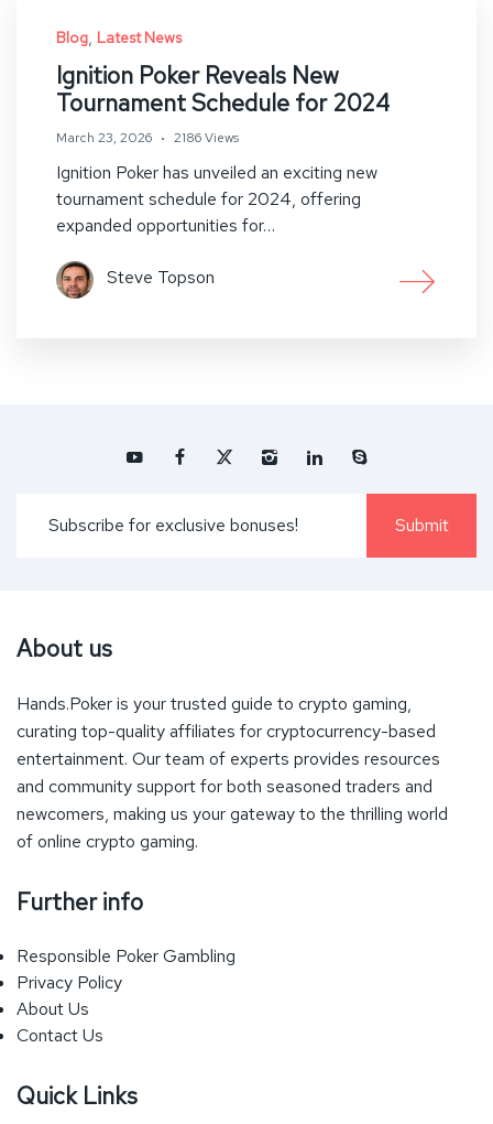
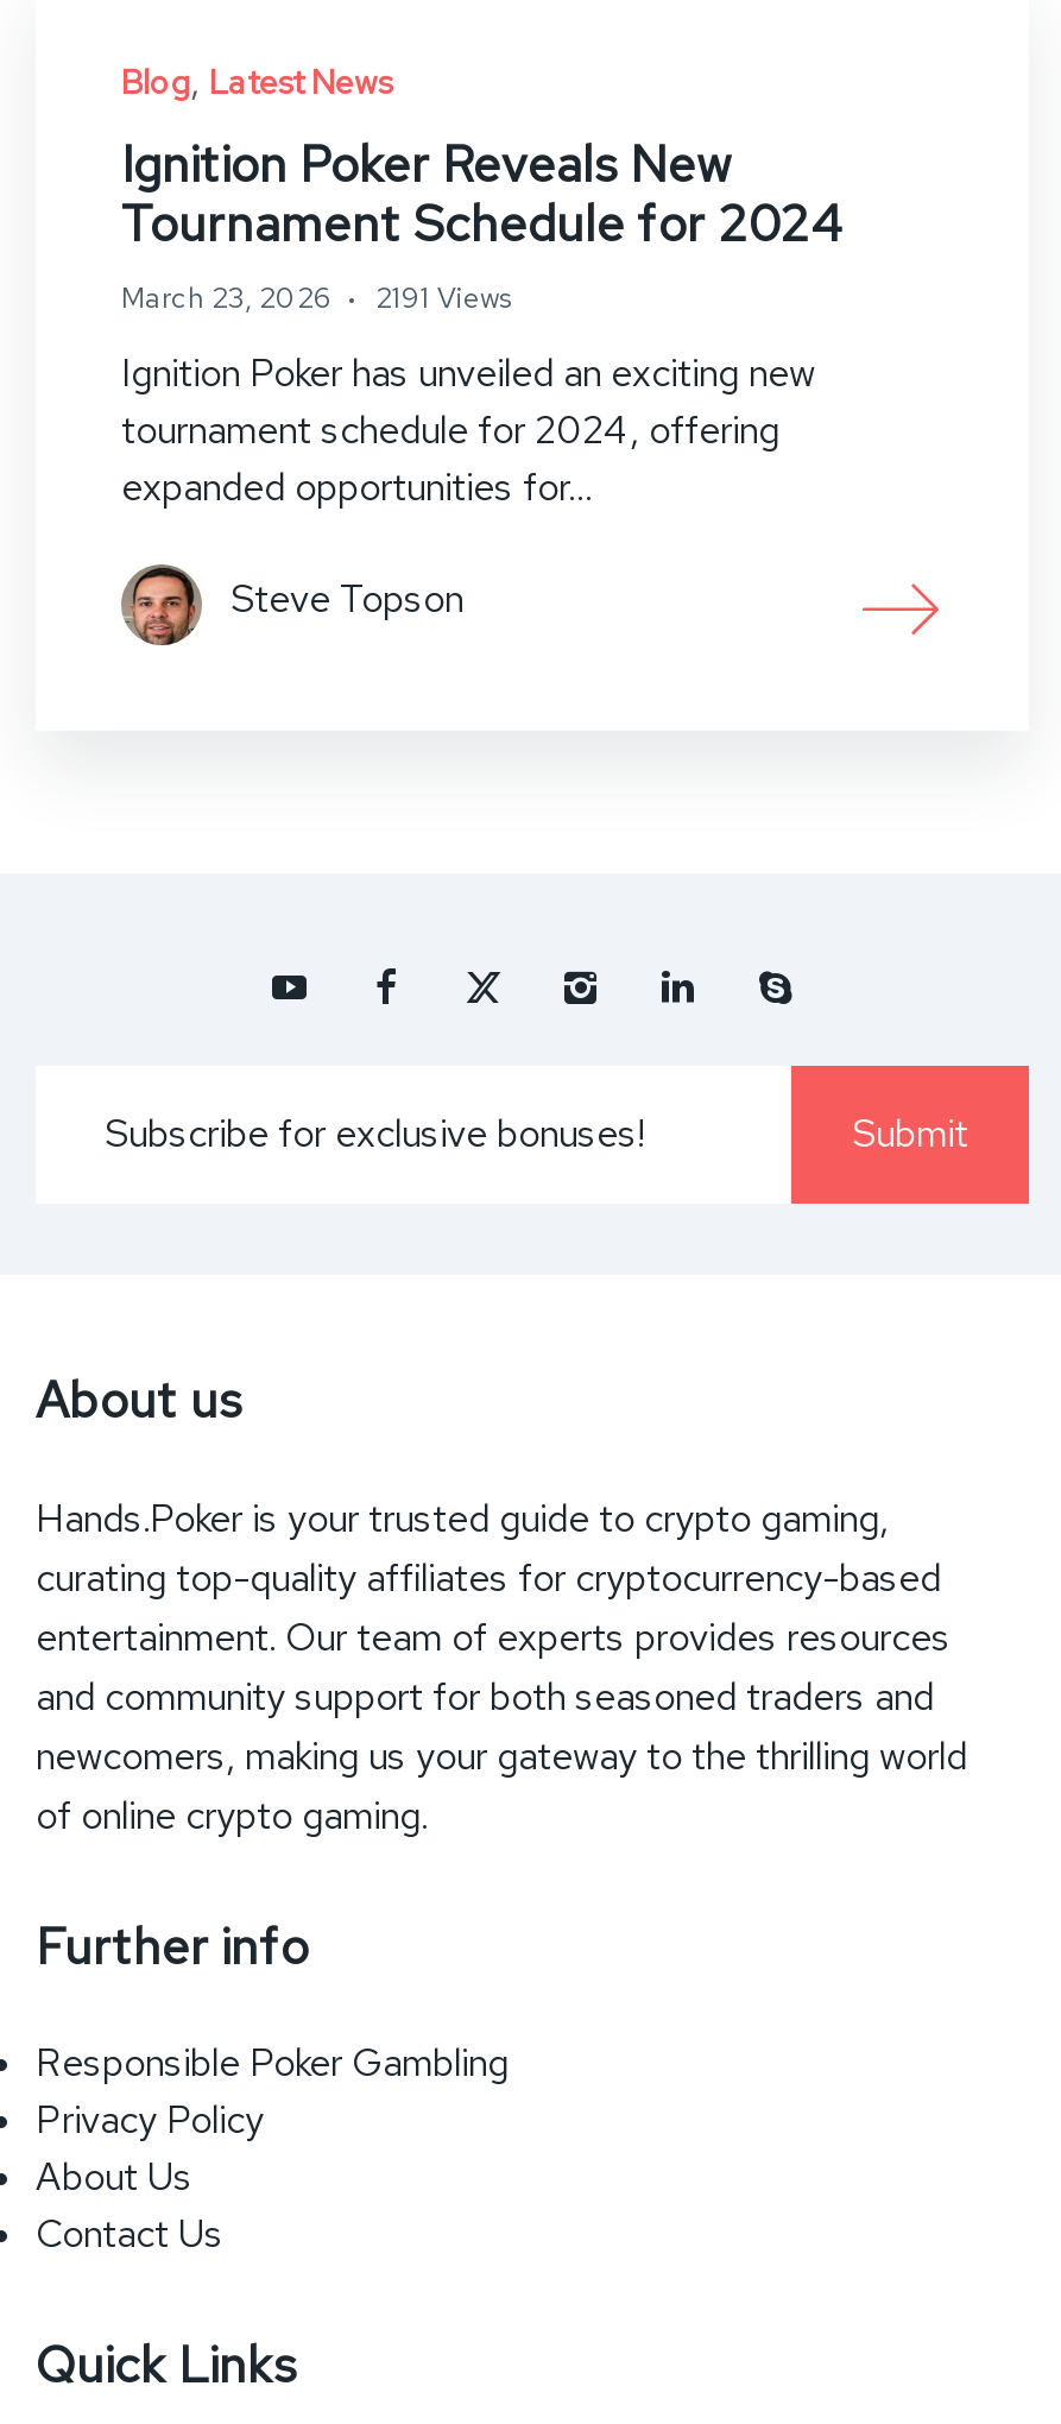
[56,128,239,146] March 23, 2026 2186 Views -> [121,278,511,316] March 23, 2026 2191 Views

